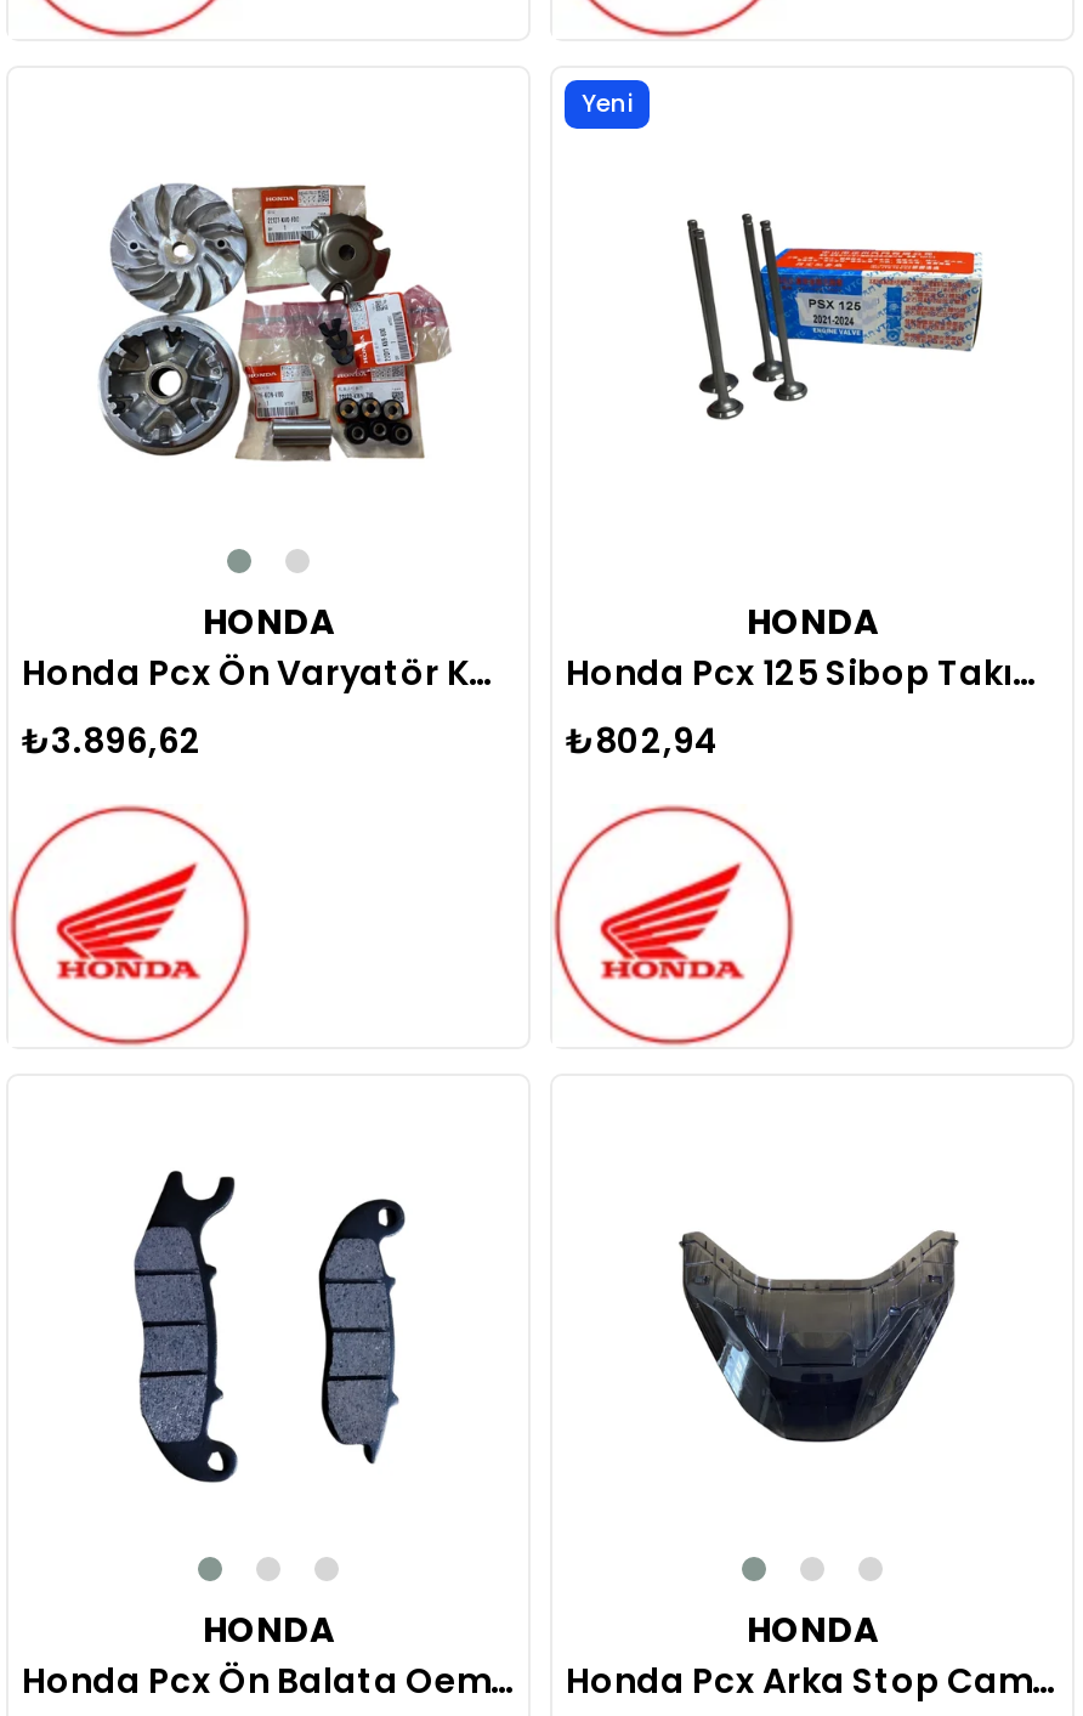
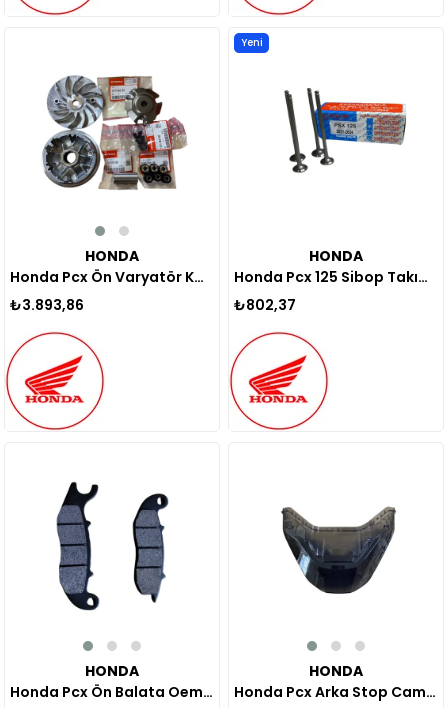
[22,716,202,764] ₺3.896,62 -> [10,295,84,315] ₺3.893,86
[566,716,719,764] ₺802,94 -> [234,295,296,315] ₺802,37

